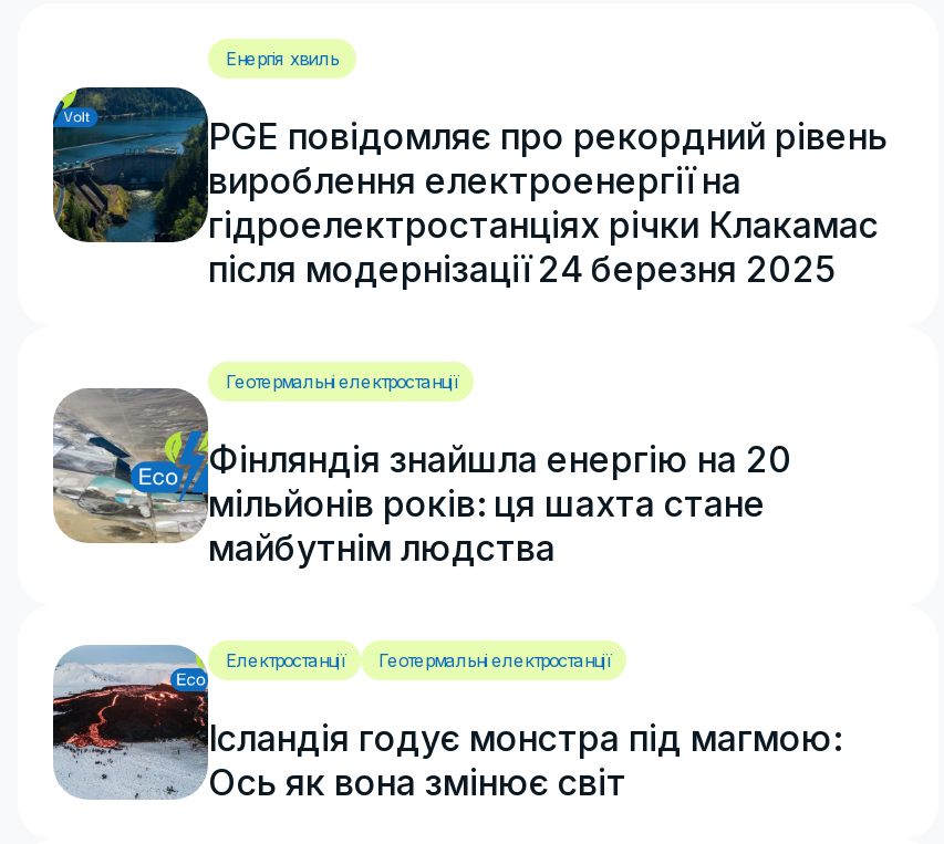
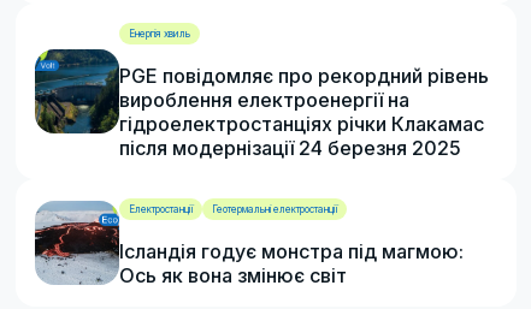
[53,366,792,570] [image] | Геотермальні електростанції | Фінляндія знайшла енергію на 20 | мільйонів років: ця шахта стане | майбутнім людства -> none

